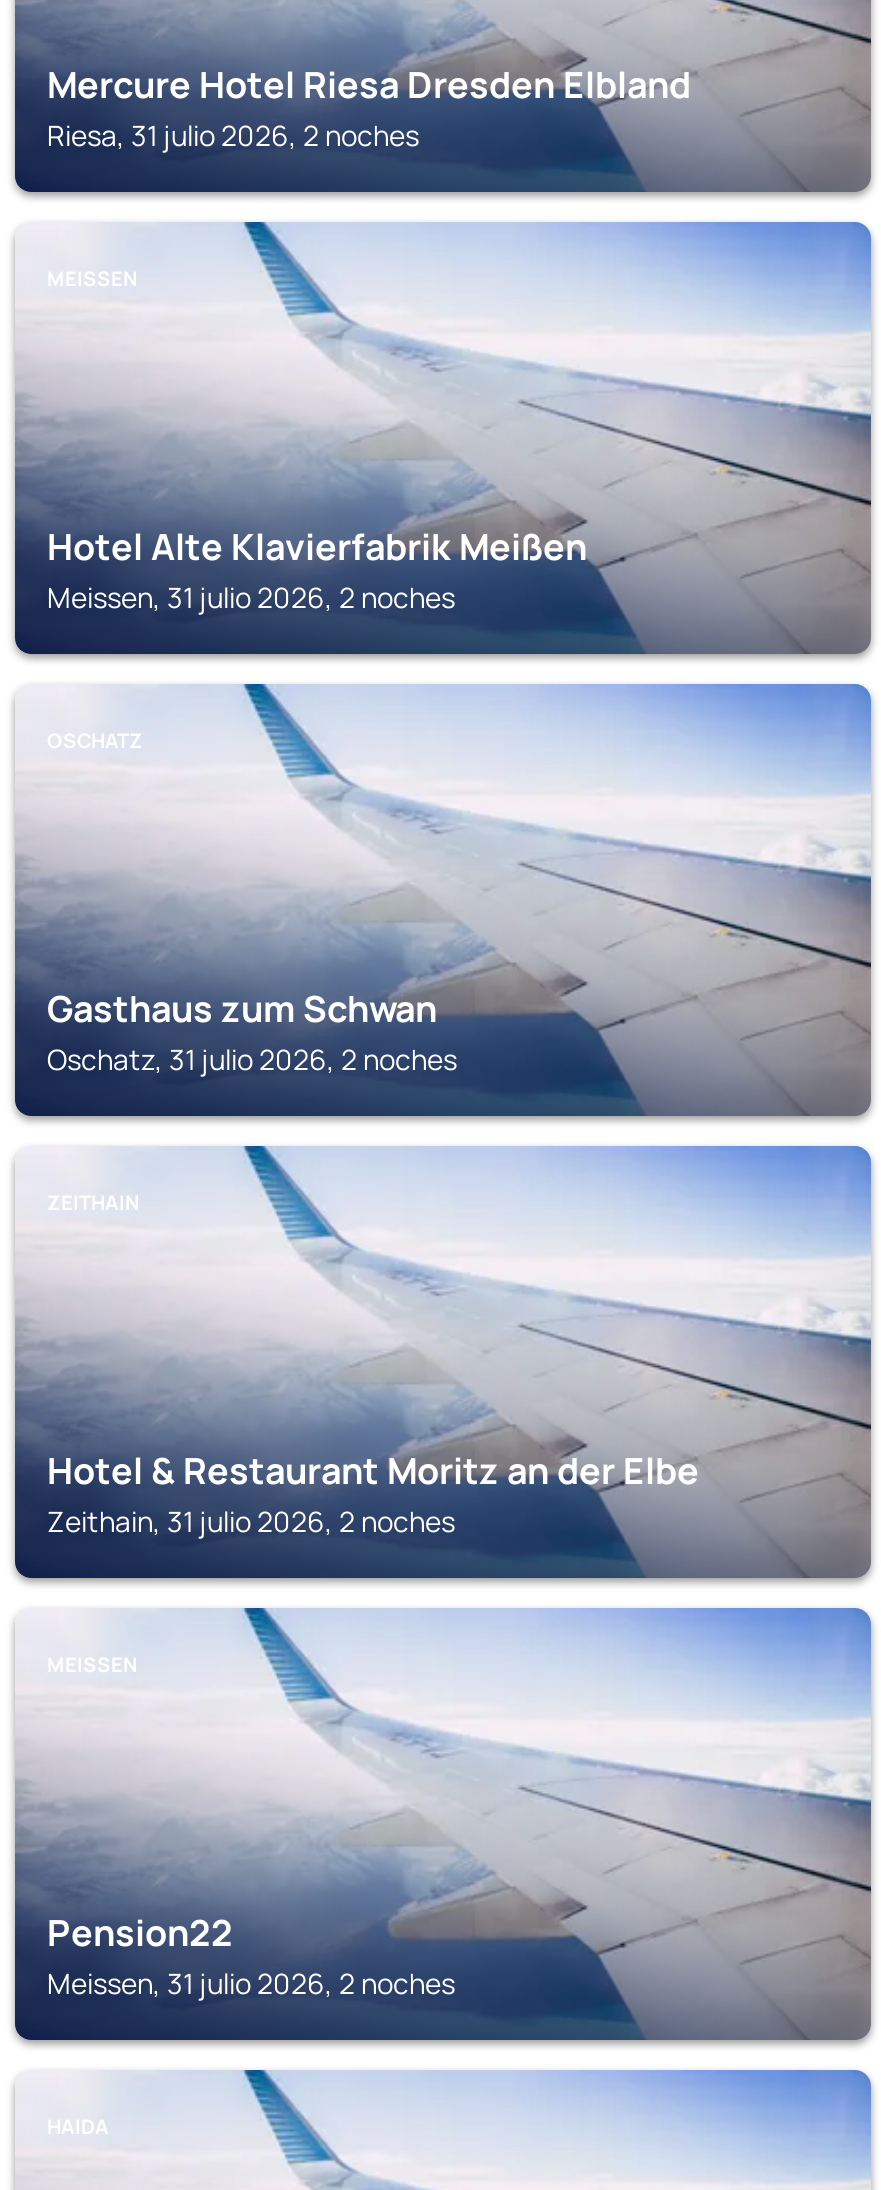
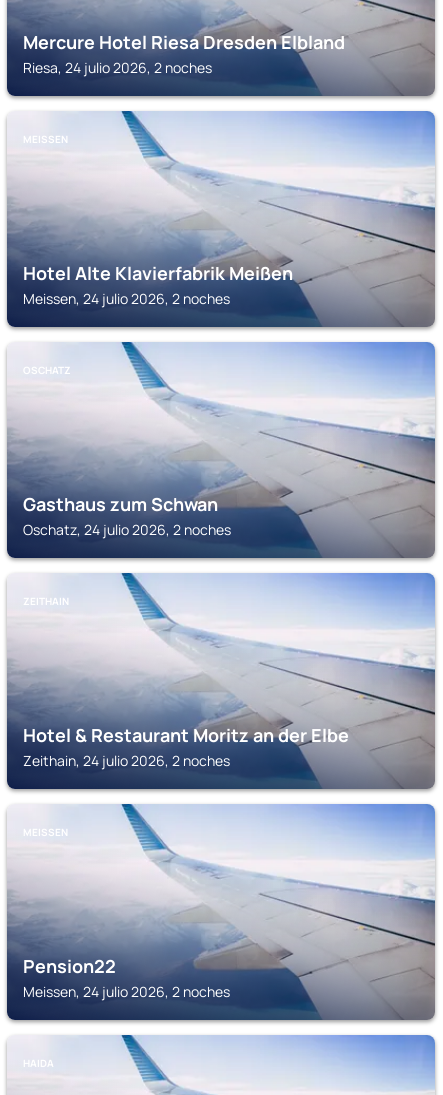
[47,116,419,154] Riesa, 31 julio 2026, 2 noches -> [23,58,212,77] Riesa, 24 julio 2026, 2 noches
[47,578,455,616] Meissen, 31 julio 2026, 2 noches -> [23,289,230,308] Meissen, 24 julio 2026, 2 noches
[47,1040,457,1078] Oschatz, 31 julio 2026, 2 noches -> [23,520,231,539] Oschatz, 24 julio 2026, 2 noches
[47,1502,455,1540] Zeithain, 31 julio 2026, 2 noches -> [23,751,230,770] Zeithain, 24 julio 2026, 2 noches
[47,1964,455,2002] Meissen, 31 julio 2026, 2 noches -> [23,982,230,1001] Meissen, 24 julio 2026, 2 noches

